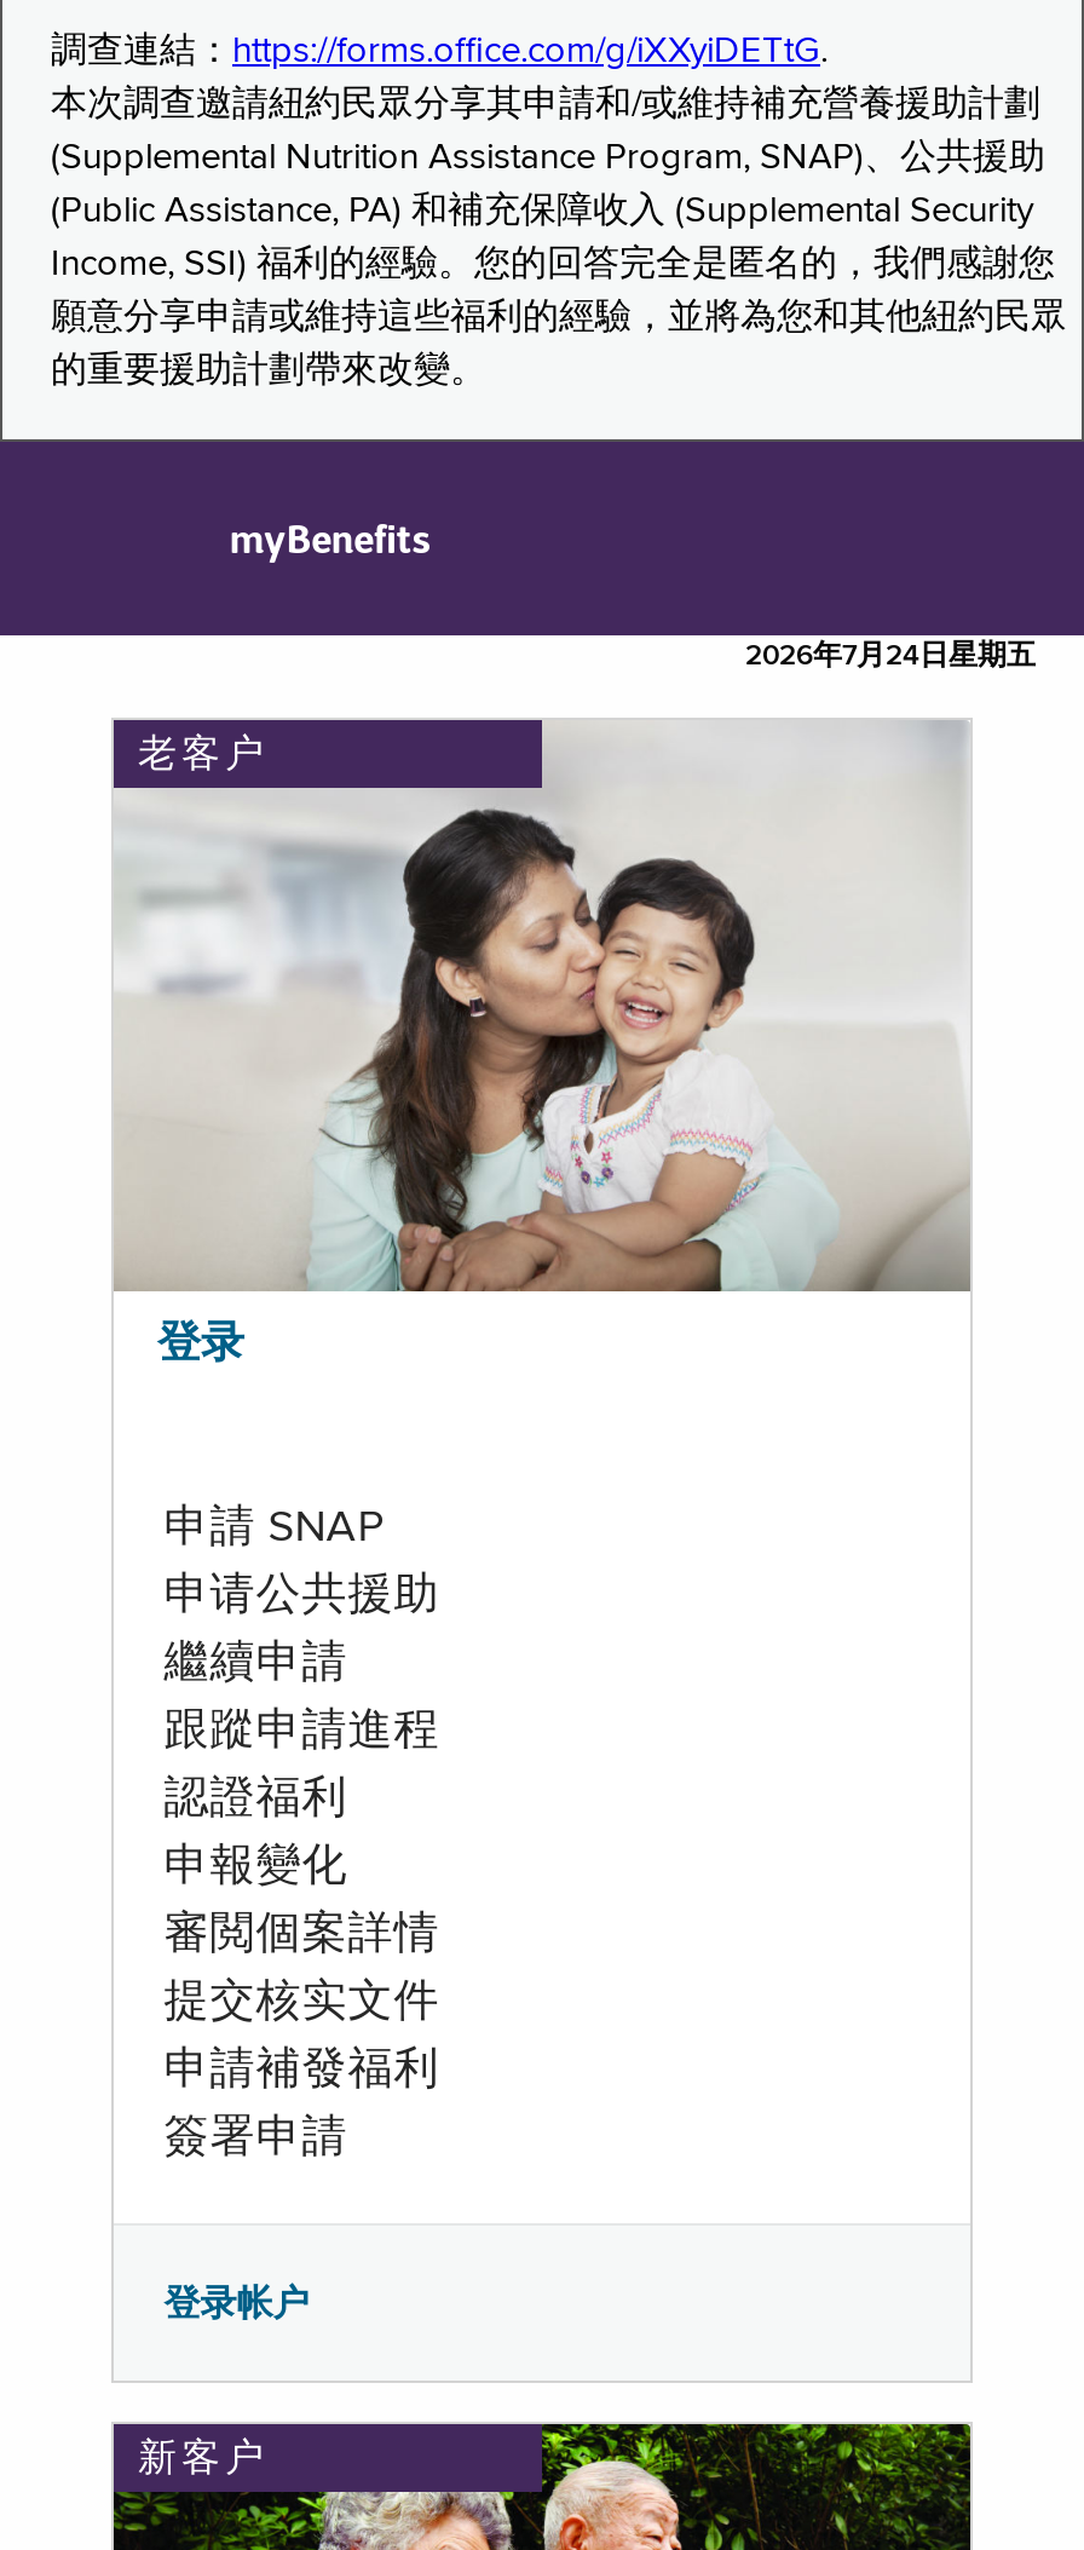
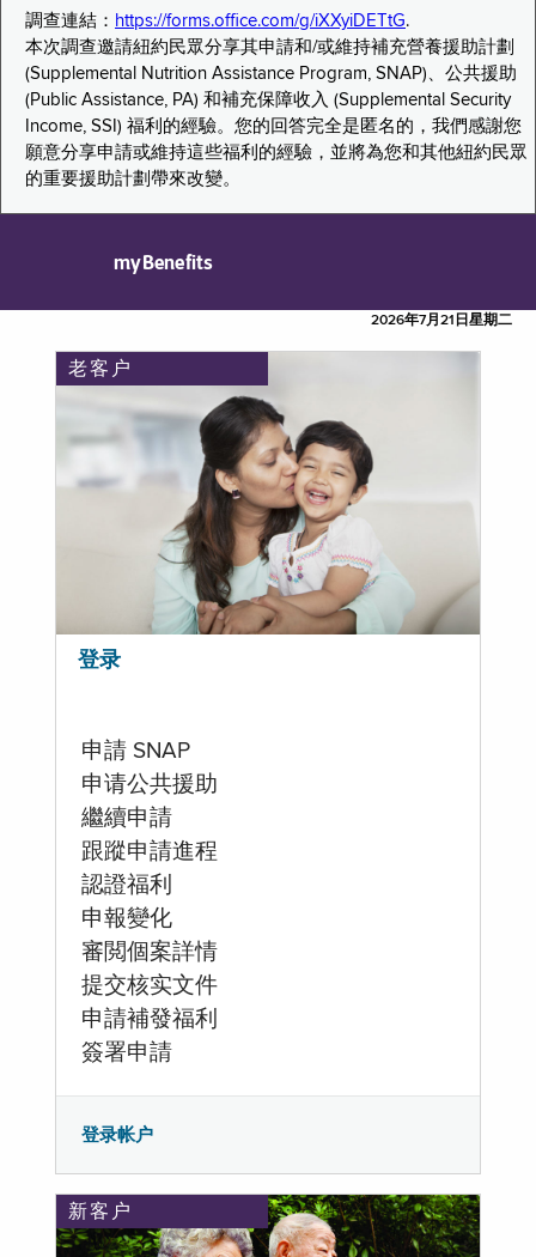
[745,643,1036,672] 2026年7月24日星期五 -> [371,314,512,328] 2026年7月21日星期二

